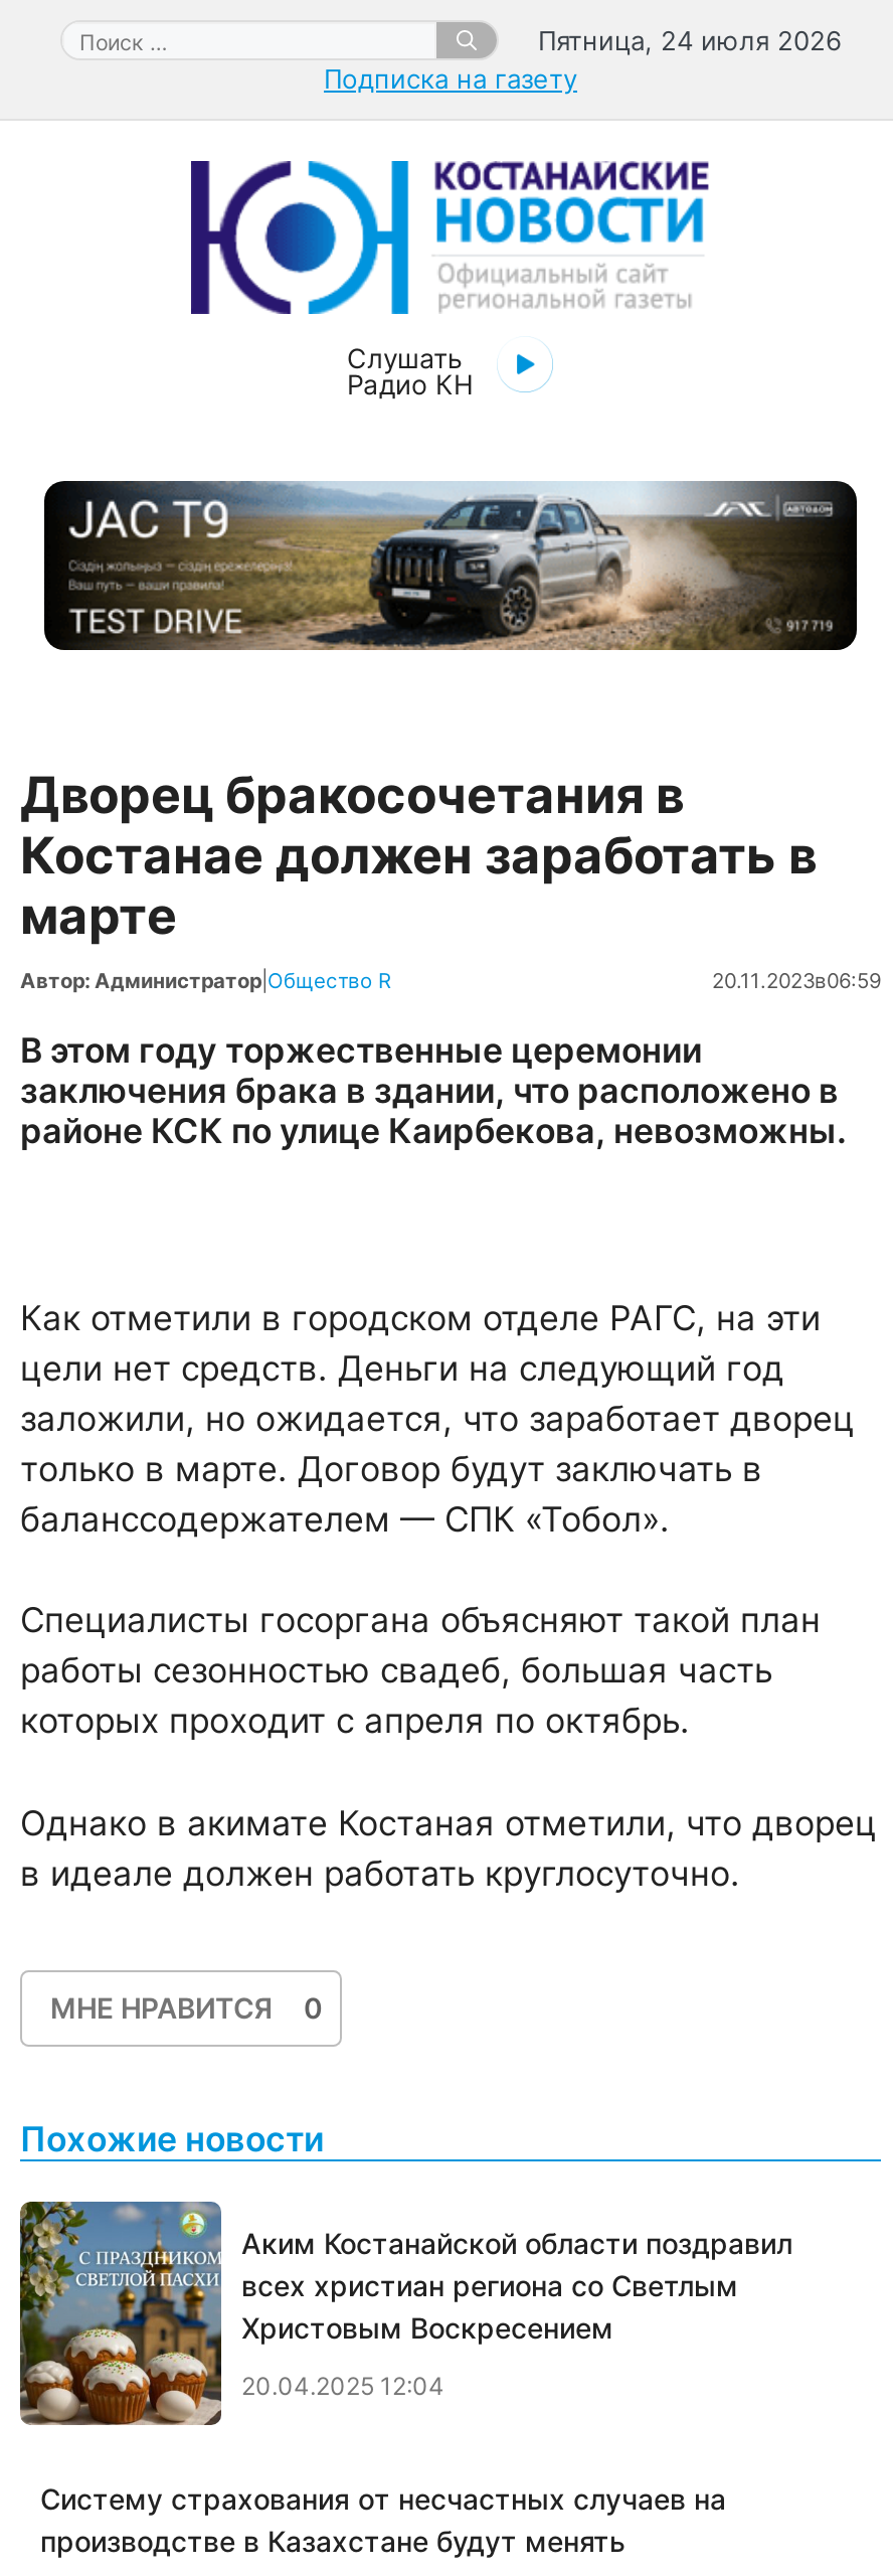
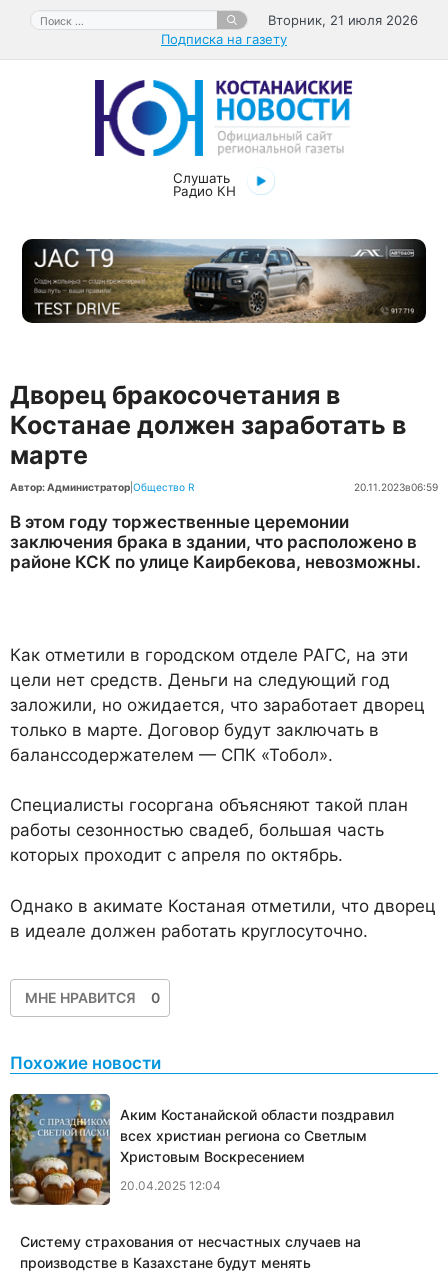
[538,23,842,55] Пятница, 24 июля 2026 -> [268,11,418,27] Вторник, 21 июля 2026

